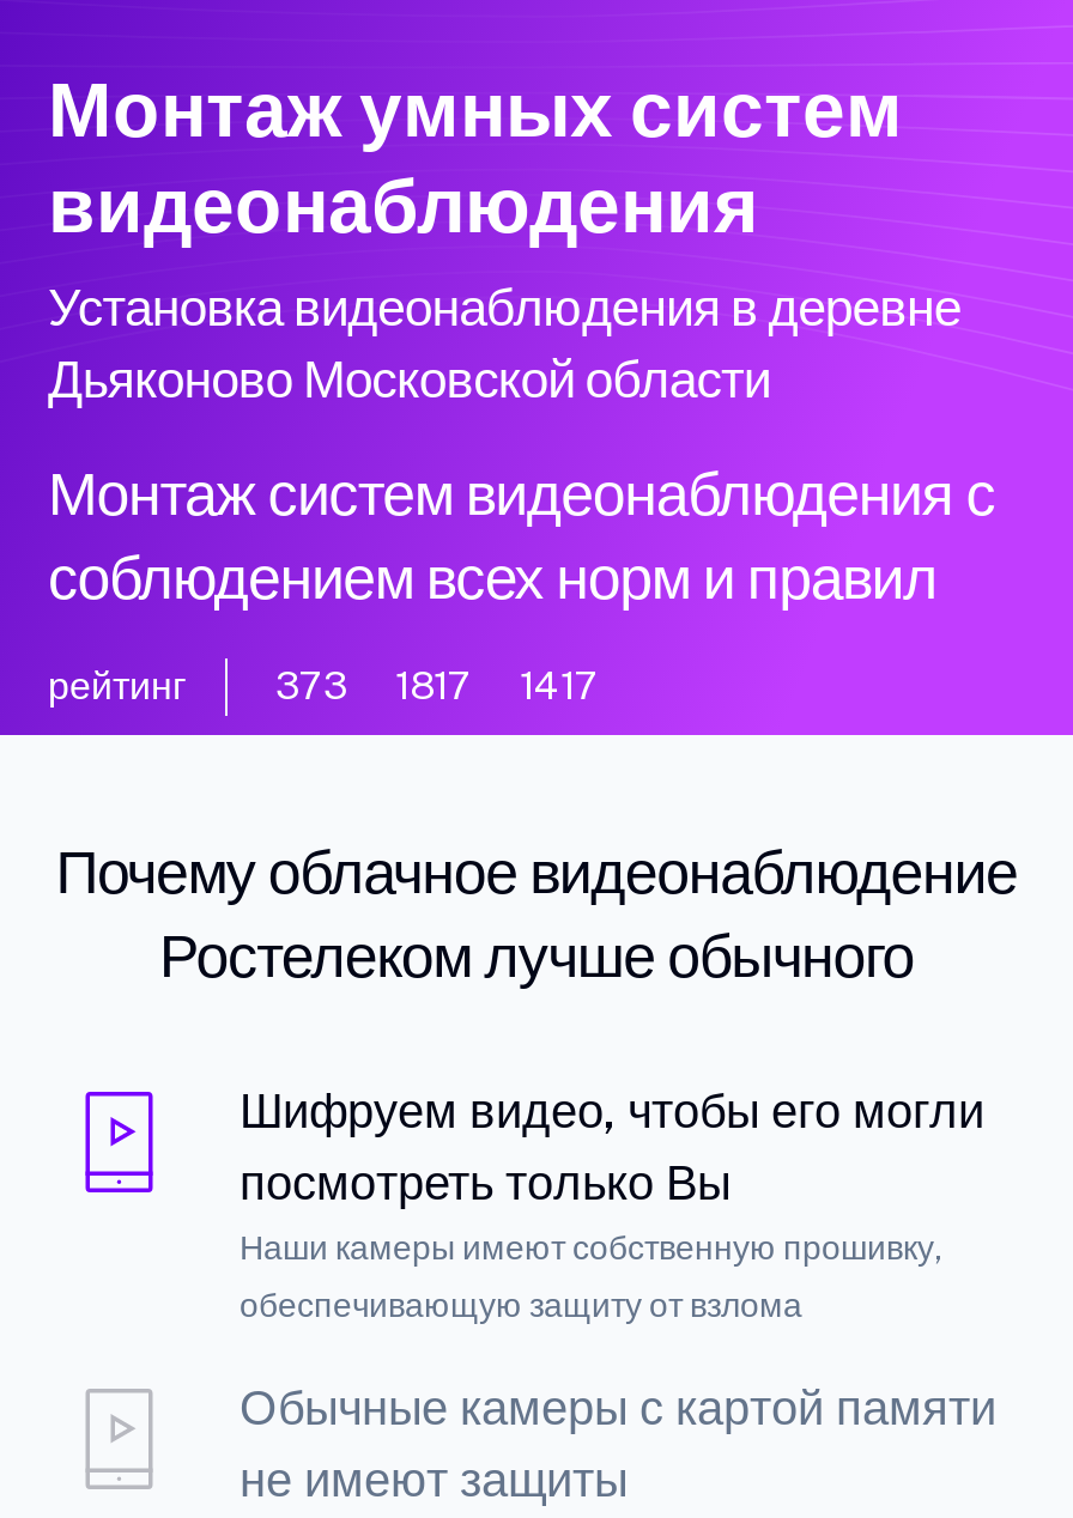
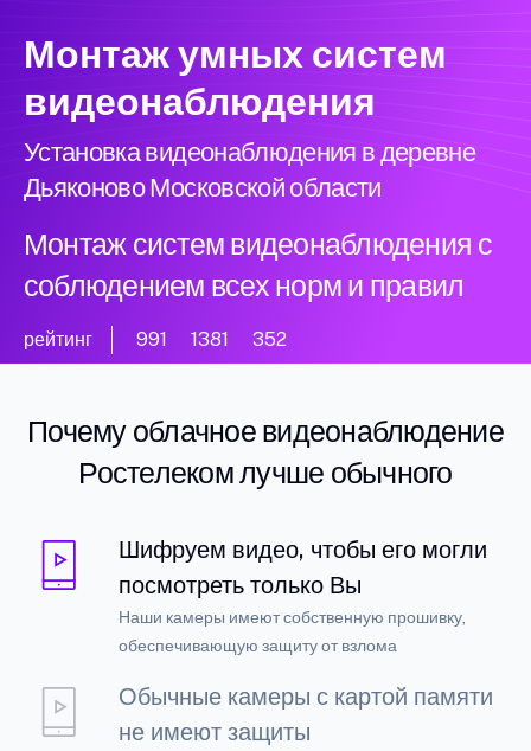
[275,663,347,709] 373 -> [136,328,167,351] 991
[395,663,472,709] 1817 -> [191,328,229,351] 1381
[520,663,599,709] 1417 -> [252,328,287,351] 352

